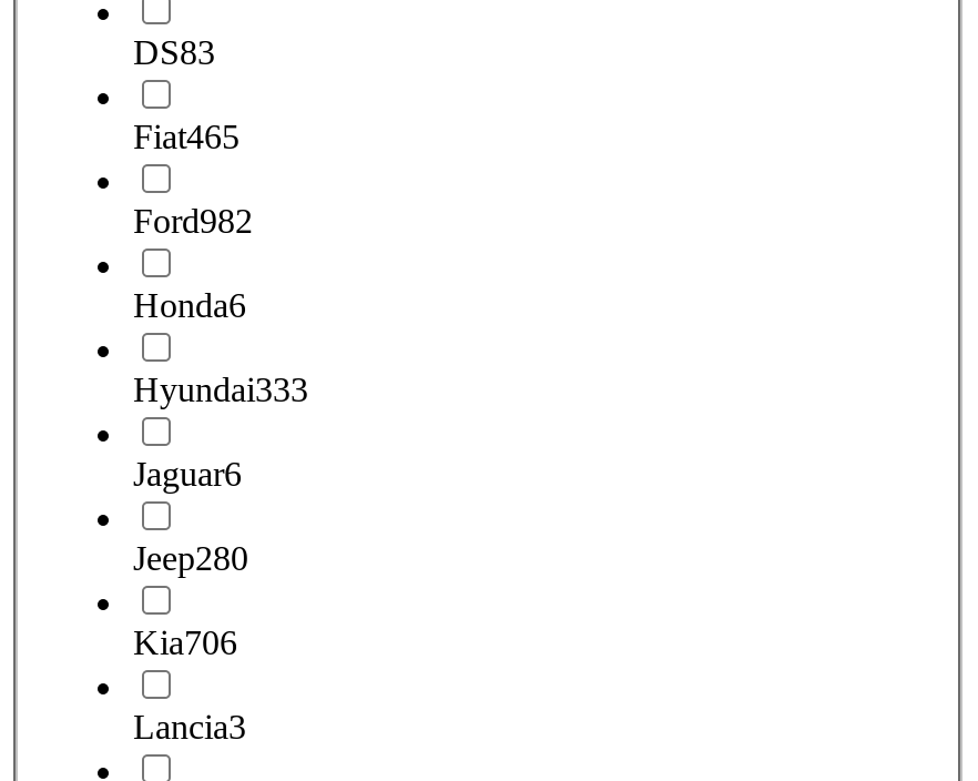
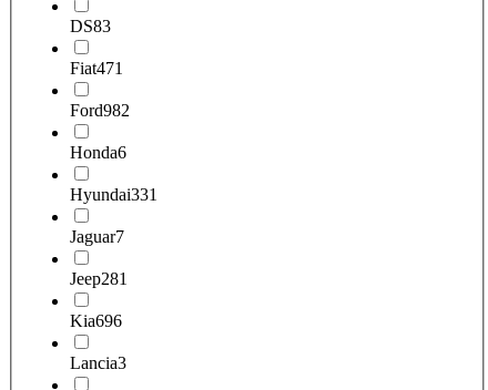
[133,117,240,154] Fiat465 -> [70,58,123,77] Fiat471
[133,370,308,407] Hyundai333 -> [70,185,157,203] Hyundai331
[133,454,242,492] Jaguar6 -> [70,227,124,246] Jaguar7
[133,538,248,576] Jeep280 -> [70,269,128,288] Jeep281
[133,623,237,660] Kia706 -> [70,311,122,330] Kia696

